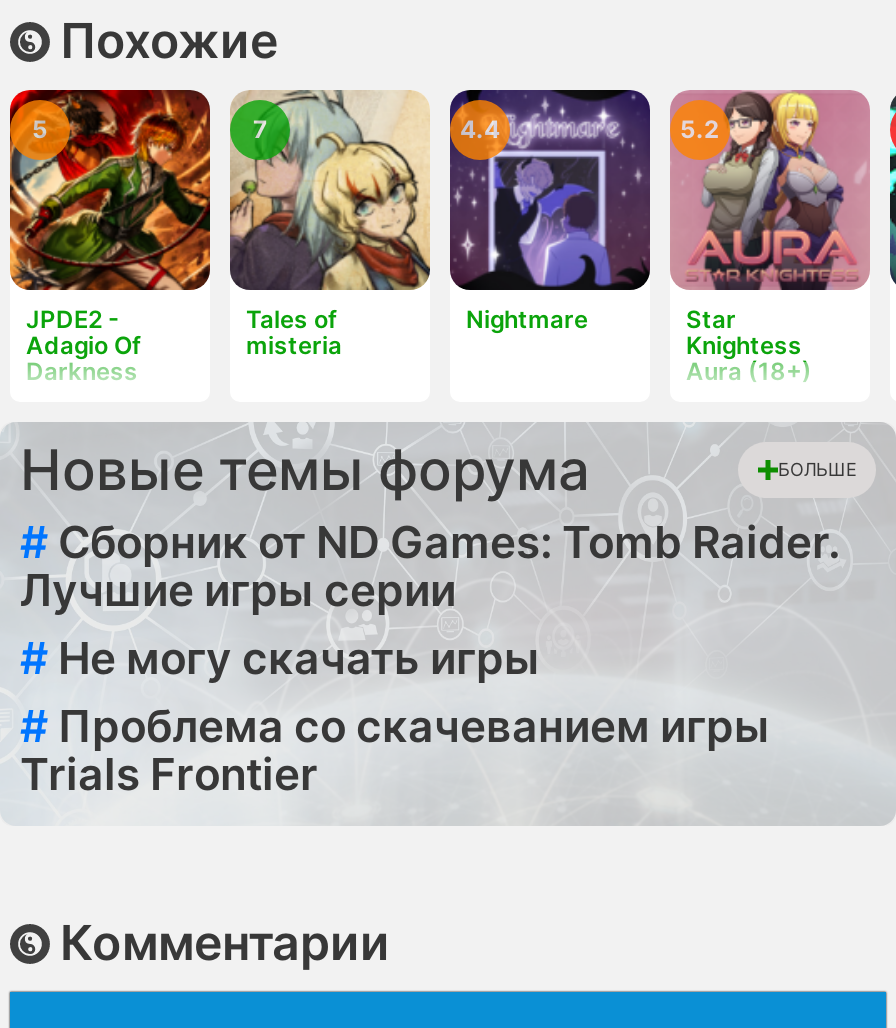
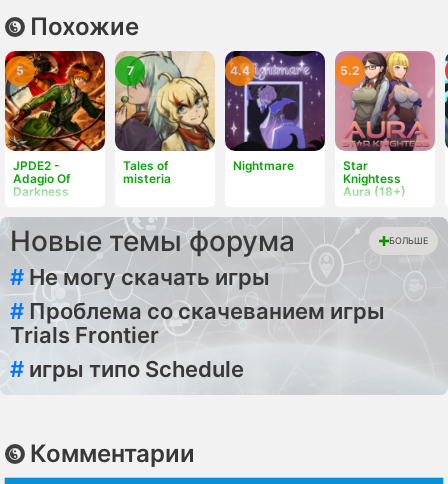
[20,515,840,615] # Сборник от ND Games: Tomb Raider. | Лучшие игры серии -> none
moved [20,631,770,799] -> [10,263,385,347]: # Не могу скачать игры | # Проблема со скачеванием игры | Trials Frontier
none -> [10,355,244,381] # игры типо Schedule

